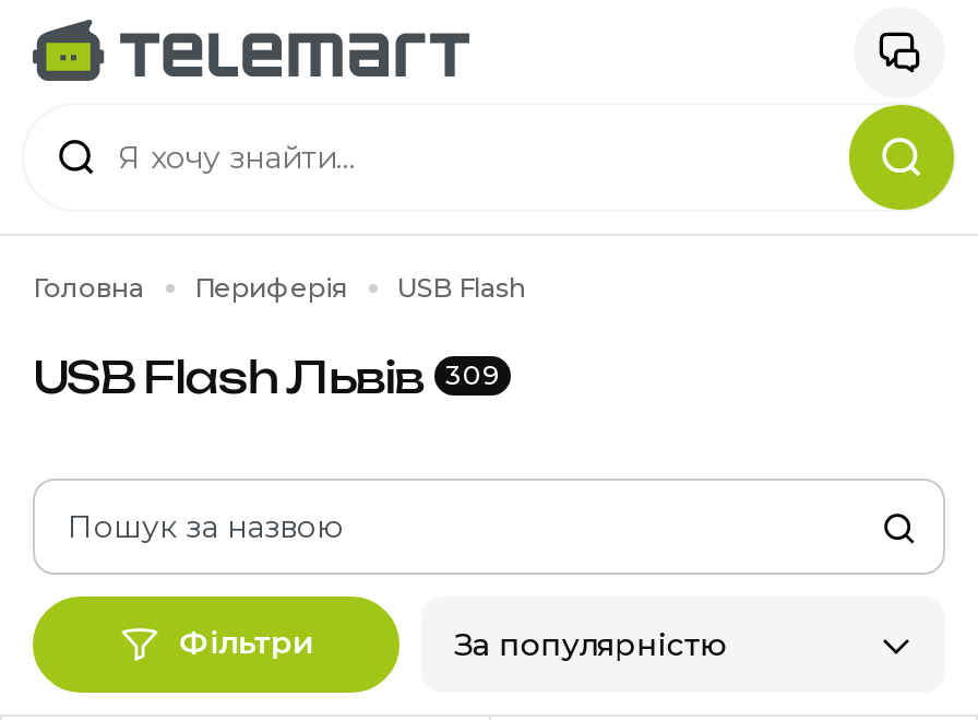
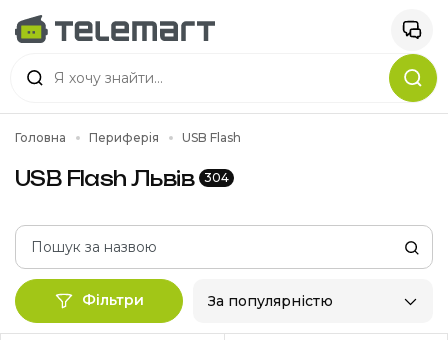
[33,350,500,404] USB Flash Львів 309 -> [15,166,229,191] USB Flash Львів 304

